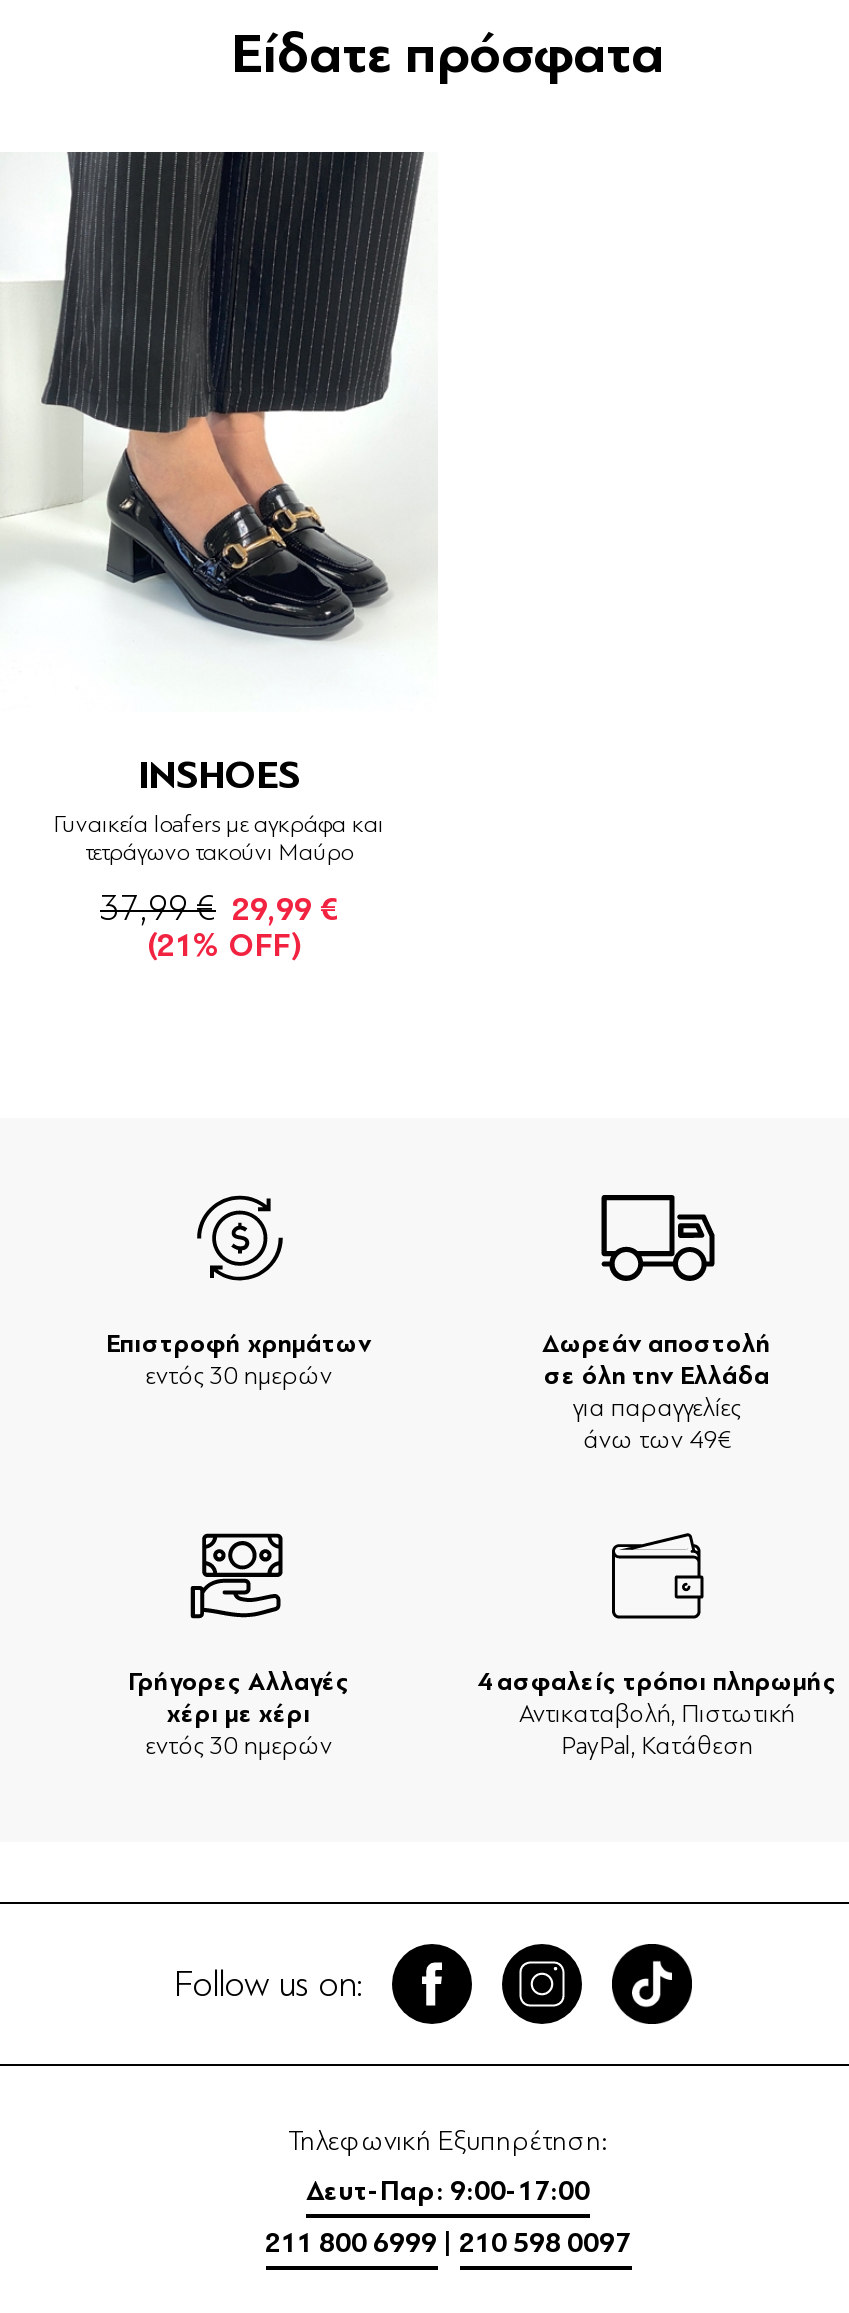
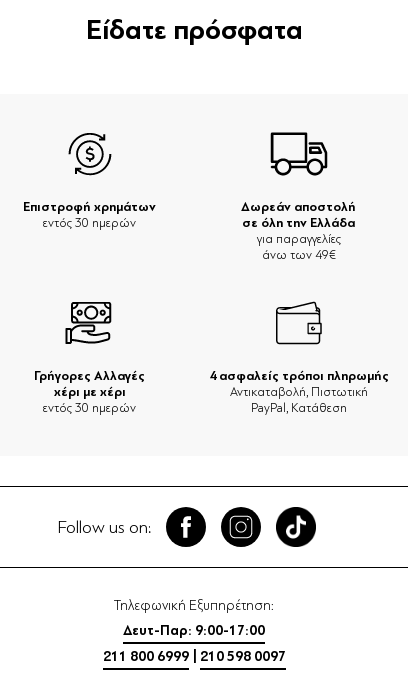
[6,149,426,643] [image] -> none
[54,752,384,964] INSHOES | Γυναικεία loafers με αγκράφα και | τετράγωνο τακούνι Μαύρο | 37,99 € 29,99 € | (21% OFF) -> none

